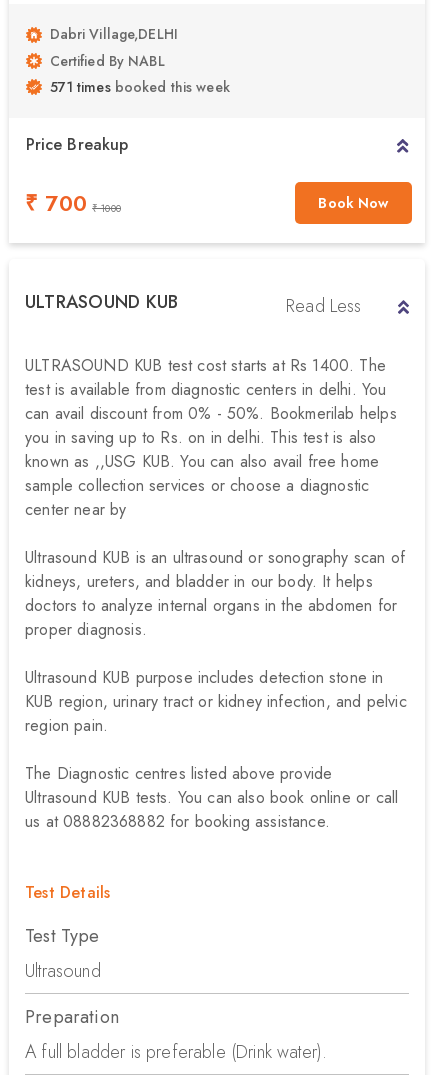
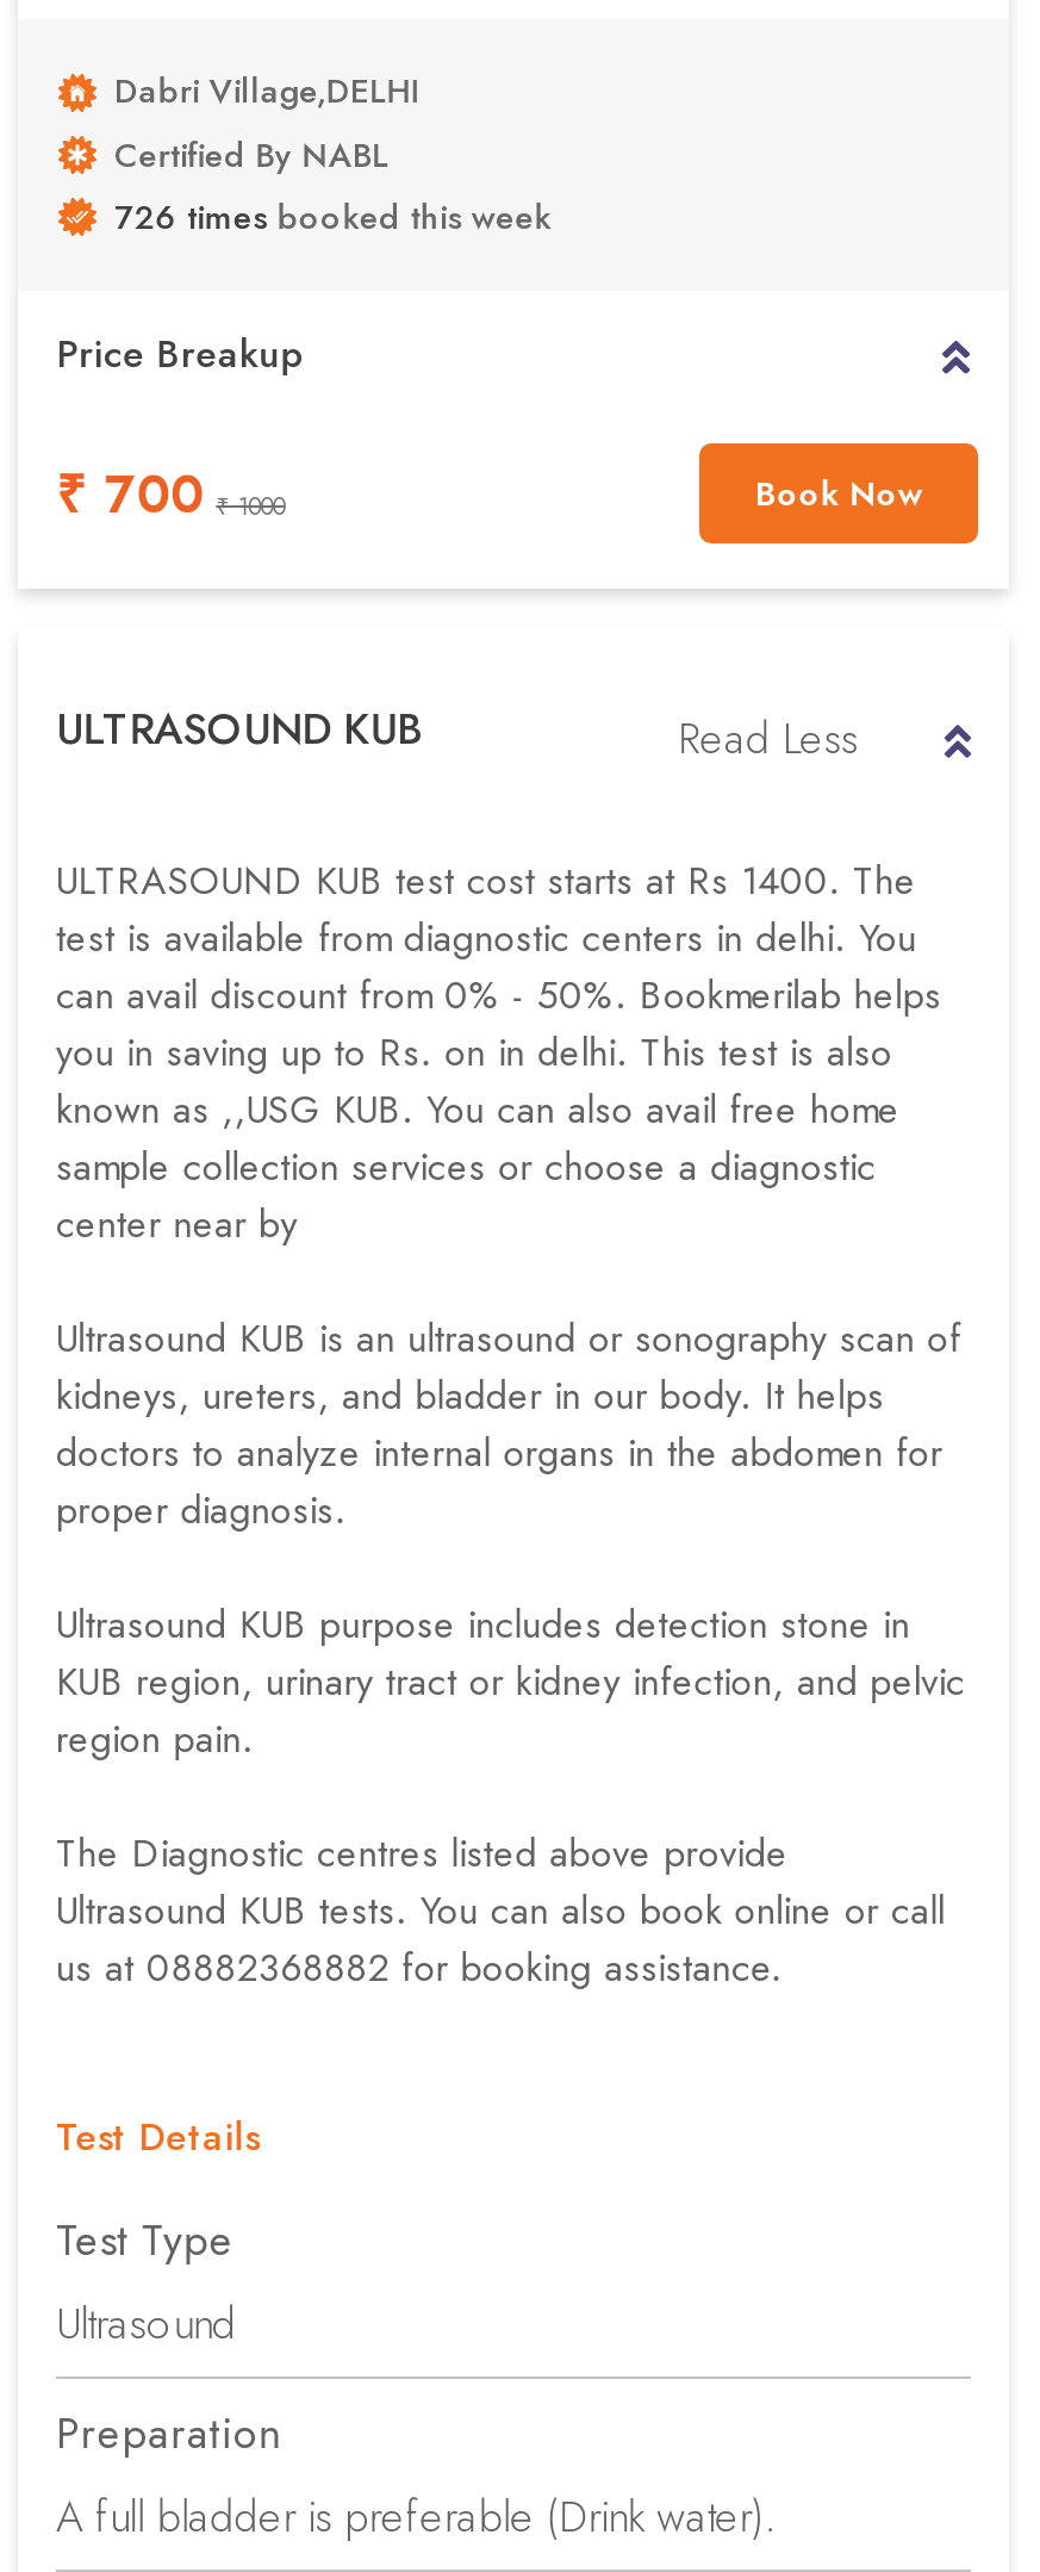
[49,77,230,97] 571 times booked this week -> [114,193,551,240] 726 times booked this week

